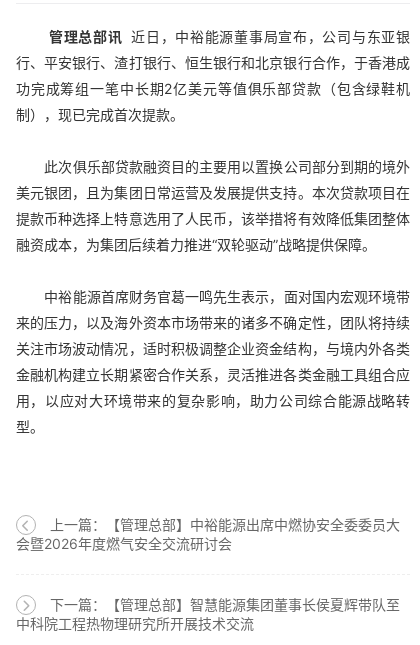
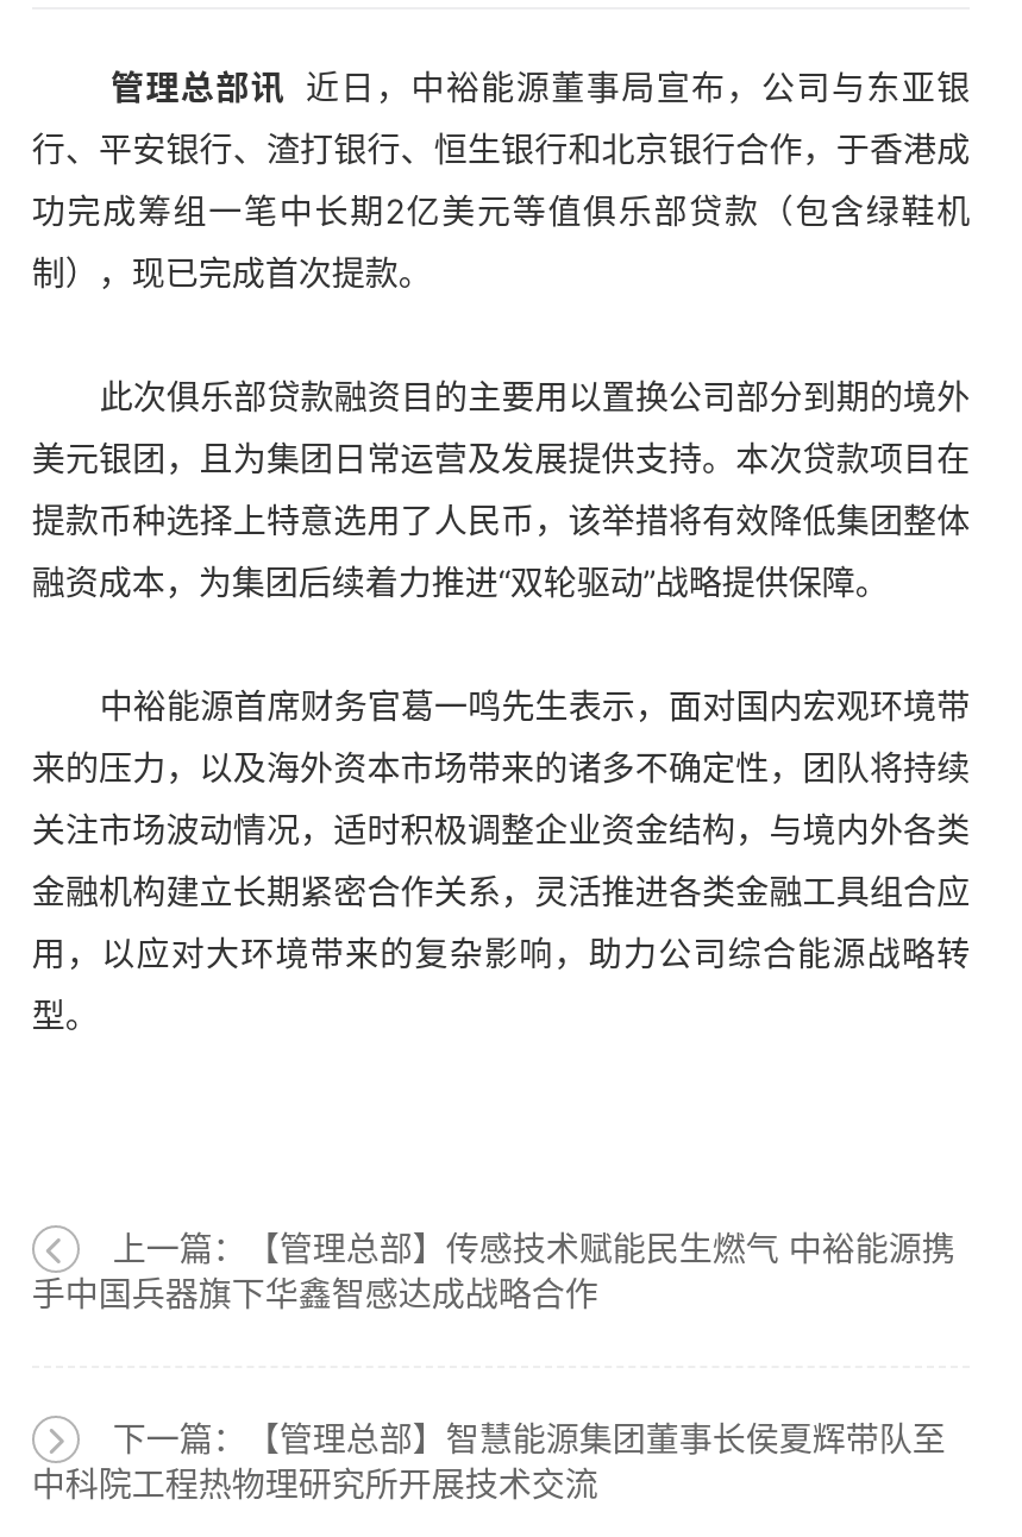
[16,516,400,552] 上一篇：【管理总部】中裕能源出席中燃协安全委委员大 | 会暨2026年度燃气安全交流研讨会 -> [32,1228,955,1313] 上一篇：【管理总部】传感技术赋能民生燃气 中裕能源携 | 手中国兵器旗下华鑫智感达成战略合作

